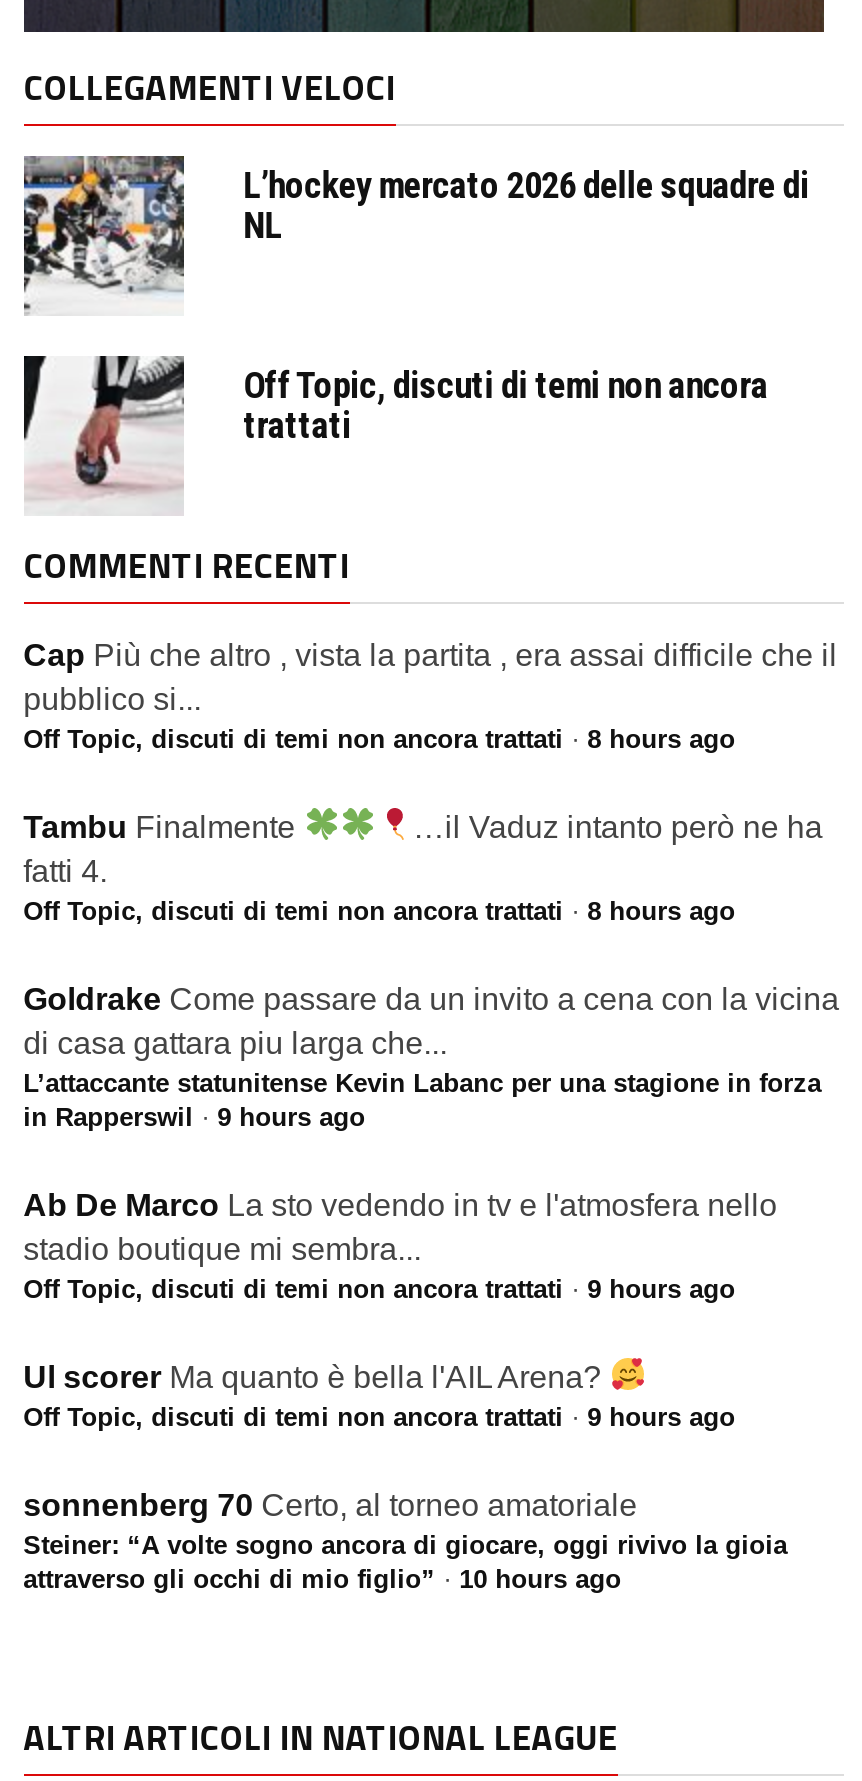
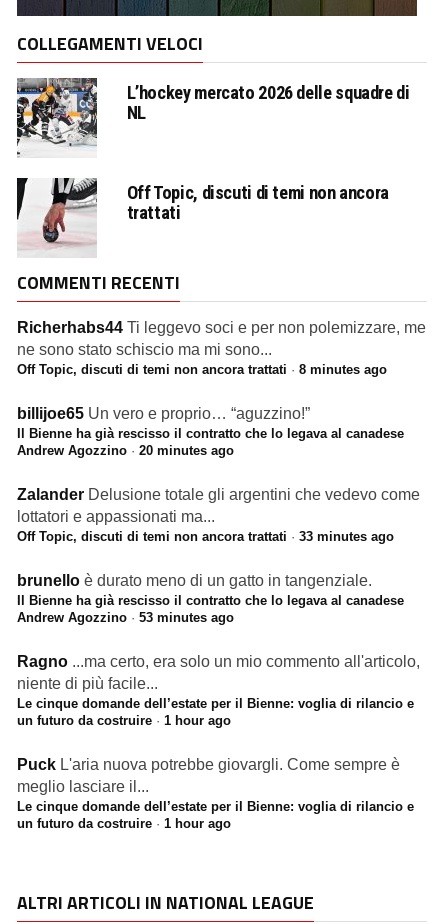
[23,638,837,754] Cap Più che altro , vista la partita , era assai difficile che il | pubblico si... | Off Topic, discuti di temi non ancora trattati · 8 hours ago -> [17,319,426,377] Richerhabs44 Ti leggevo soci e per non polemizzare, me | ne sono stato schiscio ma mi sono... | Off Topic, discuti di temi non ancora trattati · 8 minutes ago
[23,810,823,926] Tambu Finalmente | …il Vaduz intanto però ne ha | fatti 4. | Off Topic, discuti di temi non ancora trattati · 8 hours ago -> [17,405,404,458] billijoe65 Un vero e proprio… “aguzzino!” | Il Bienne ha già rescisso il contratto che lo legava al canadese | Andrew Agozzino · 20 minutes ago
[23,982,839,1132] Goldrake Come passare da un invito a cena con la vicina | di casa gattara piu larga che... | L’attaccante statunitense Kevin Labanc per una stagione in forza | in Rapperswil · 9 hours ago -> [17,486,420,544] Zalander Delusione totale gli argentini che vedevo come | lottatori e appassionati ma... | Off Topic, discuti di temi non ancora trattati · 33 minutes ago
[23,1188,777,1304] Ab De Marco La sto vedendo in tv e l'atmosfera nello | stadio boutique mi sembra... | Off Topic, discuti di temi non ancora trattati · 9 hours ago -> [17,572,404,625] brunello è durato meno di un gatto in tangenziale. | Il Bienne ha già rescisso il contratto che lo legava al canadese | Andrew Agozzino · 53 minutes ago
[23,1360,735,1432] Ul scorer Ma quanto è bella l'AIL Arena? | Off Topic, discuti di temi non ancora trattati · 9 hours ago -> [17,653,420,728] Ragno ...ma certo, era solo un mio commento all'articolo, | niente di più facile... | Le cinque domande dell’estate per il Bienne: voglia di rilancio e | un futuro da costruire · 1 hour ago
[23,1488,787,1594] sonnenberg 70 Certo, al torneo amatoriale | Steiner: “A volte sogno ancora di giocare, oggi rivivo la gioia | attraverso gli occhi di mio figlio” · 10 hours ago -> [17,756,414,831] Puck L'aria nuova potrebbe giovargli. Come sempre è | meglio lasciare il... | Le cinque domande dell’estate per il Bienne: voglia di rilancio e | un futuro da costruire · 1 hour ago

